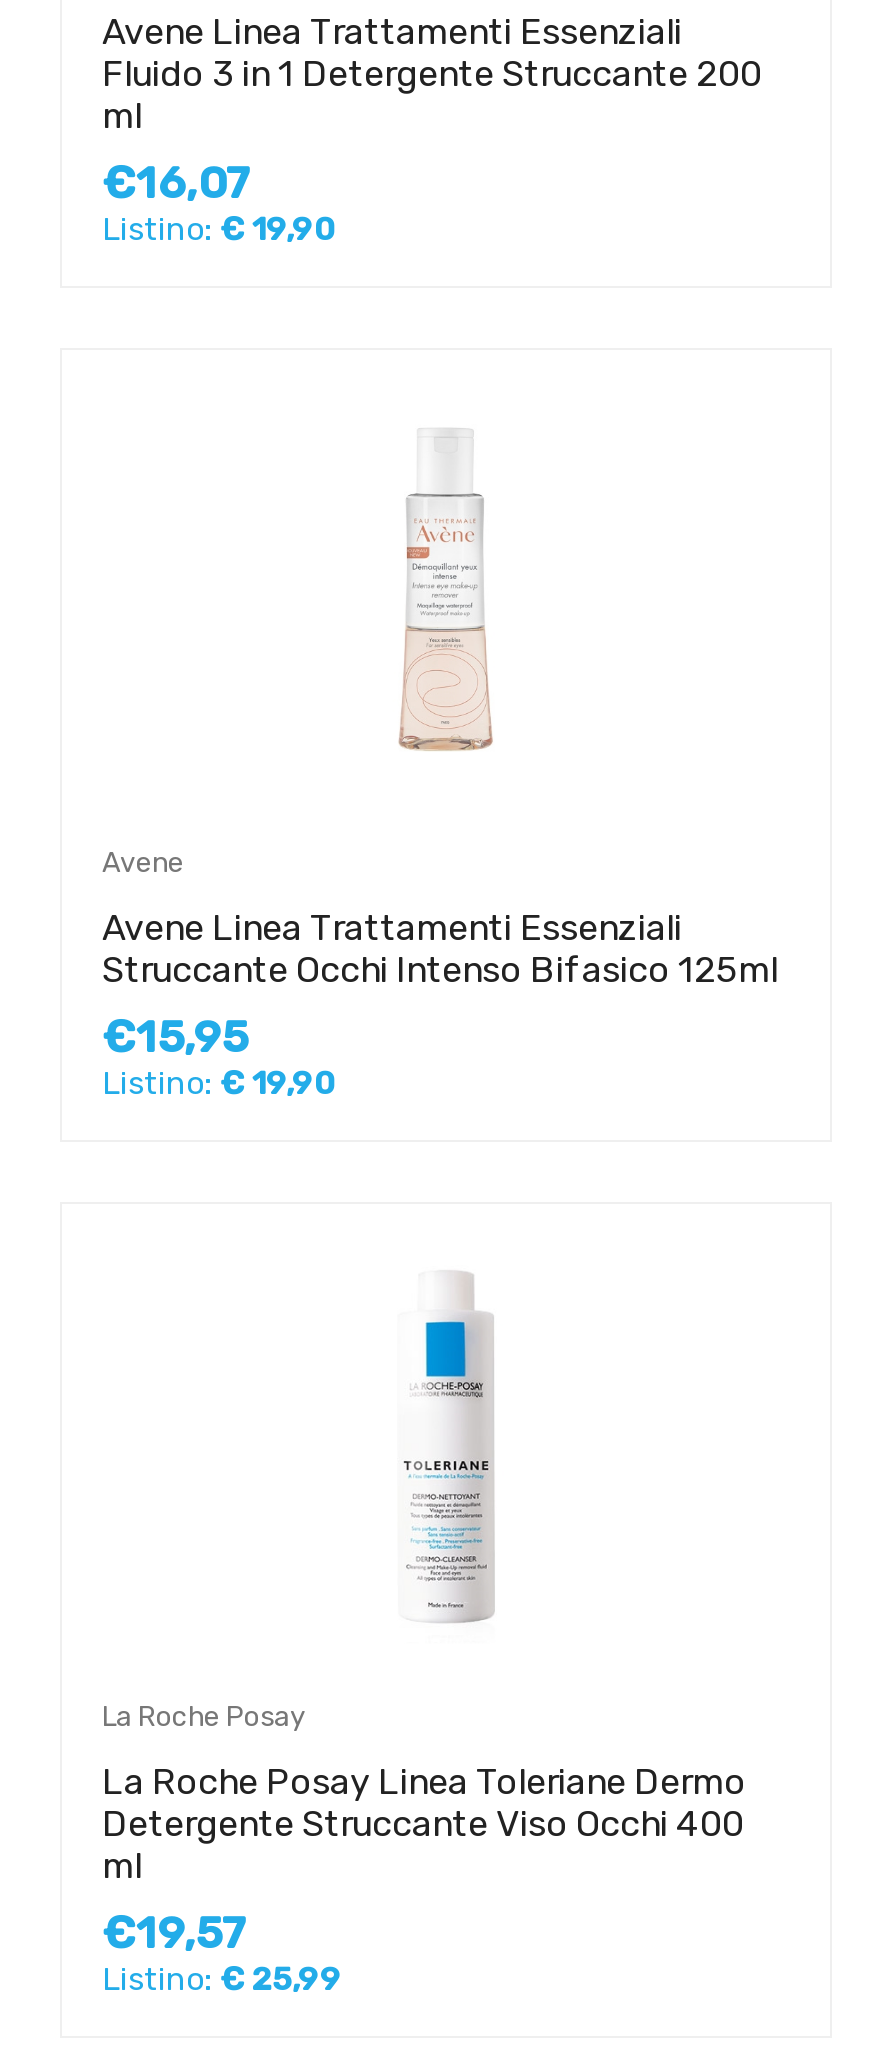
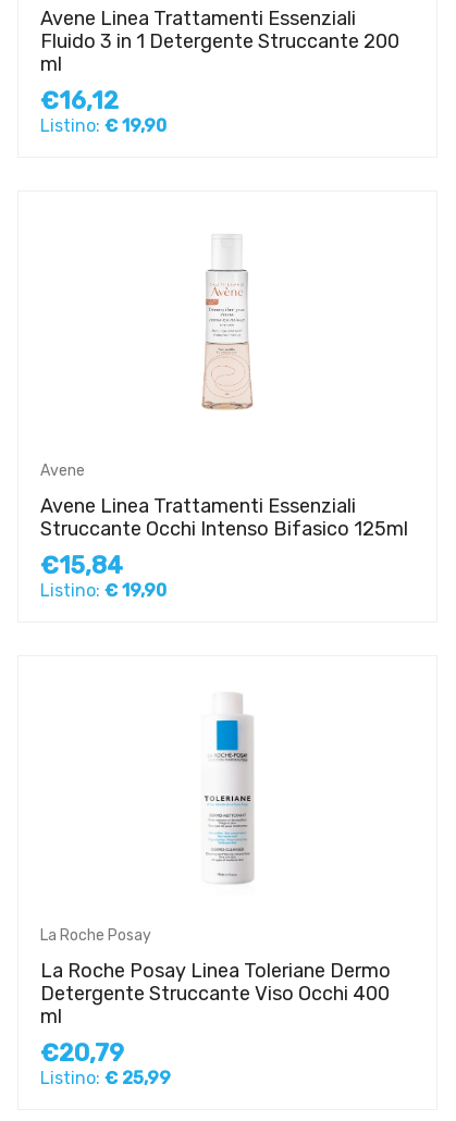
[102,156,252,210] €16,07 -> [40,86,119,115] €16,12
[102,1010,248,1064] €15,95 -> [40,551,123,580] €15,84
[102,1906,248,1960] €19,57 -> [40,1038,124,1068] €20,79

